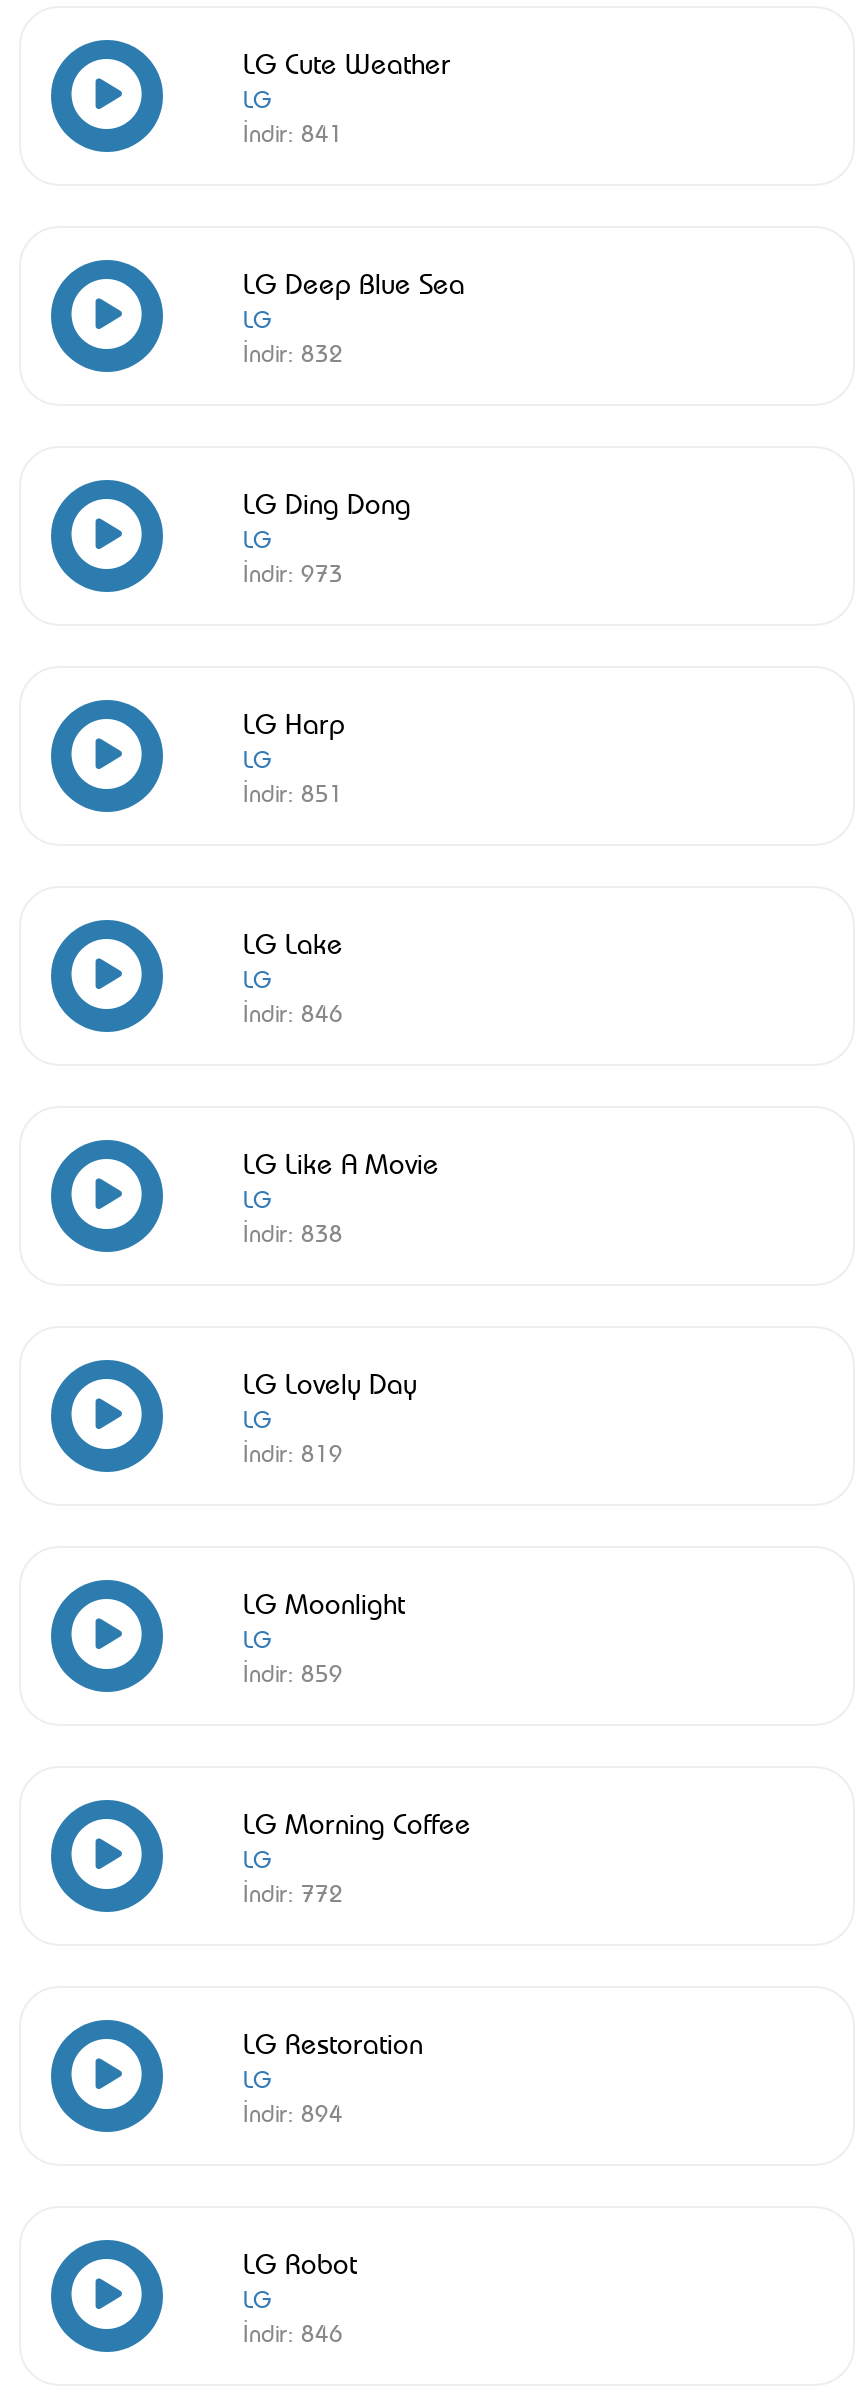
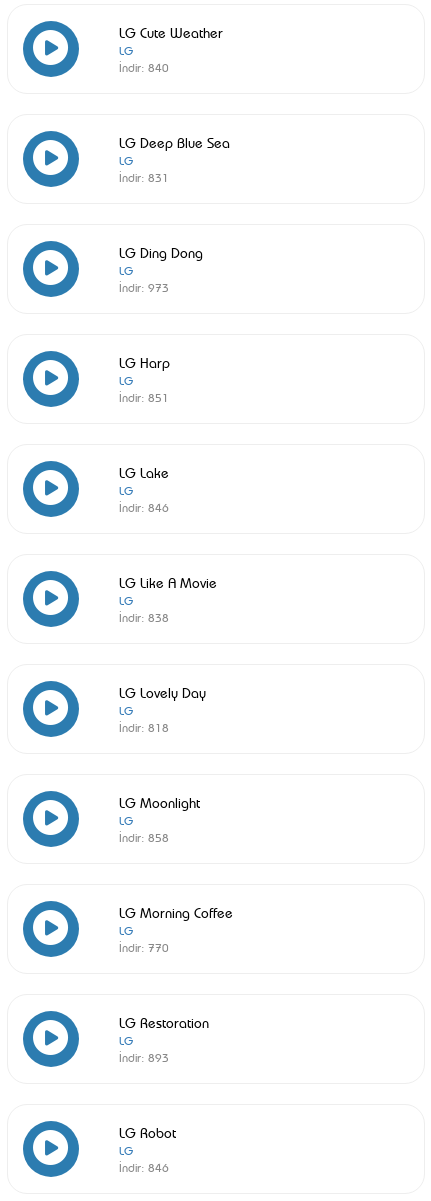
[243,116,343,148] İndir: 841 -> [119,59,169,75] İndir: 840
[243,336,343,368] İndir: 832 -> [119,169,169,185] İndir: 831
[243,1436,343,1468] İndir: 819 -> [119,719,169,735] İndir: 818
[243,1656,343,1688] İndir: 859 -> [119,829,169,845] İndir: 858
[243,1876,343,1908] İndir: 772 -> [119,939,169,955] İndir: 770
[243,2096,343,2128] İndir: 894 -> [119,1049,169,1065] İndir: 893

